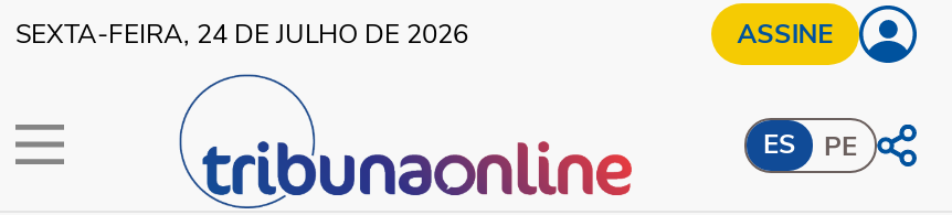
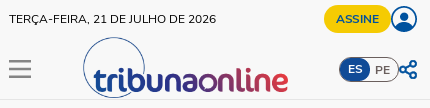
[15,17,468,52] SEXTA-FEIRA, 24 DE JULHO DE 2026 -> [9,11,216,27] TERÇA-FEIRA, 21 DE JULHO DE 2026

